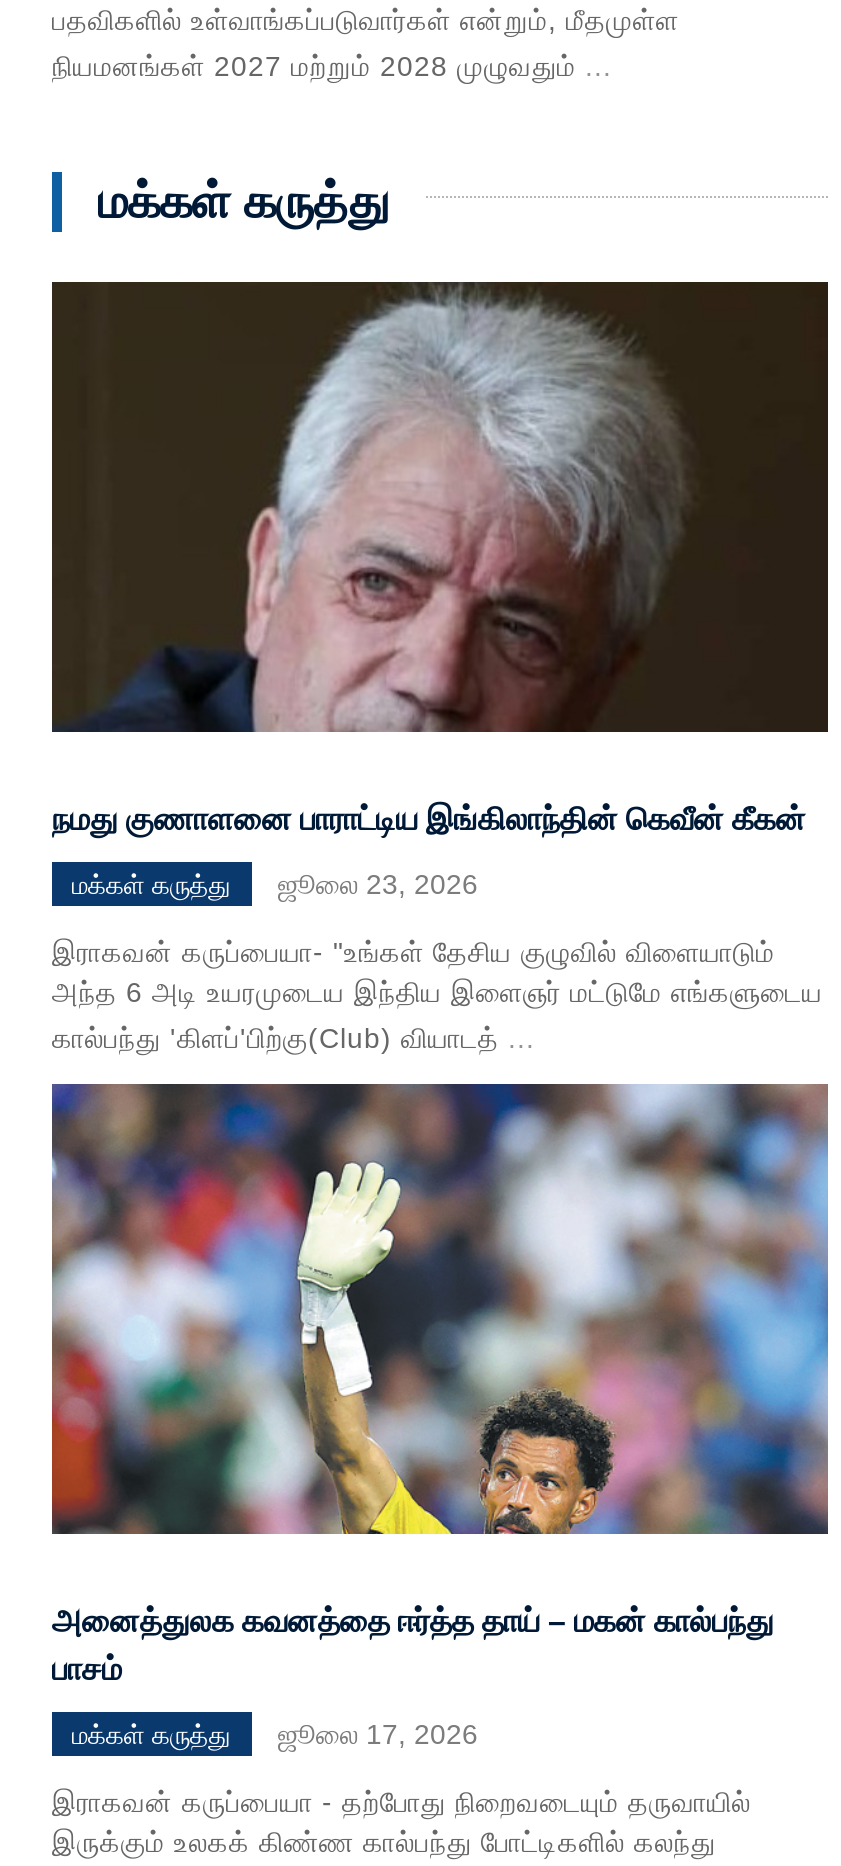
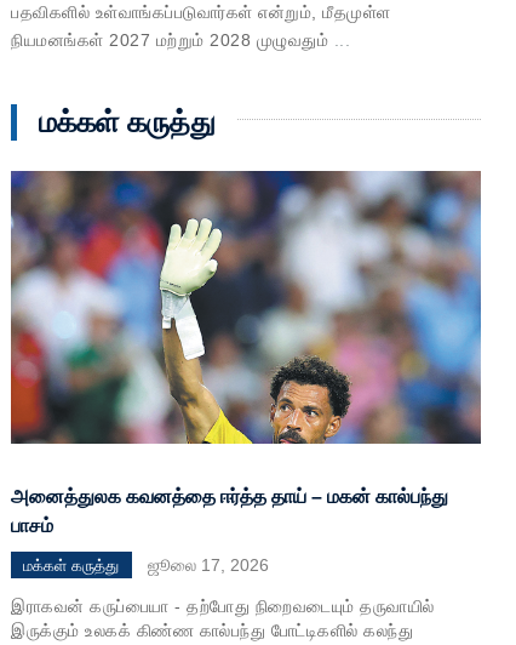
[50,280,830,1054] [image] | நமது குணாளனை பாராட்டிய இங்கிலாந்தின் கெவீன் கீகன் | மக்கள் கருத்து | ஜூலை 23, 2026 | இராகவன் கருப்பையா- "உங்கள் தேசிய குழுவில் விளையாடும் | அந்த 6 அடி உயரமுடைய இந்திய இளைஞர் மட்டுமே எங்களுடைய | கால்பந்து 'கிளப்'பிற்கு(Club) வியாடத்... -> none

